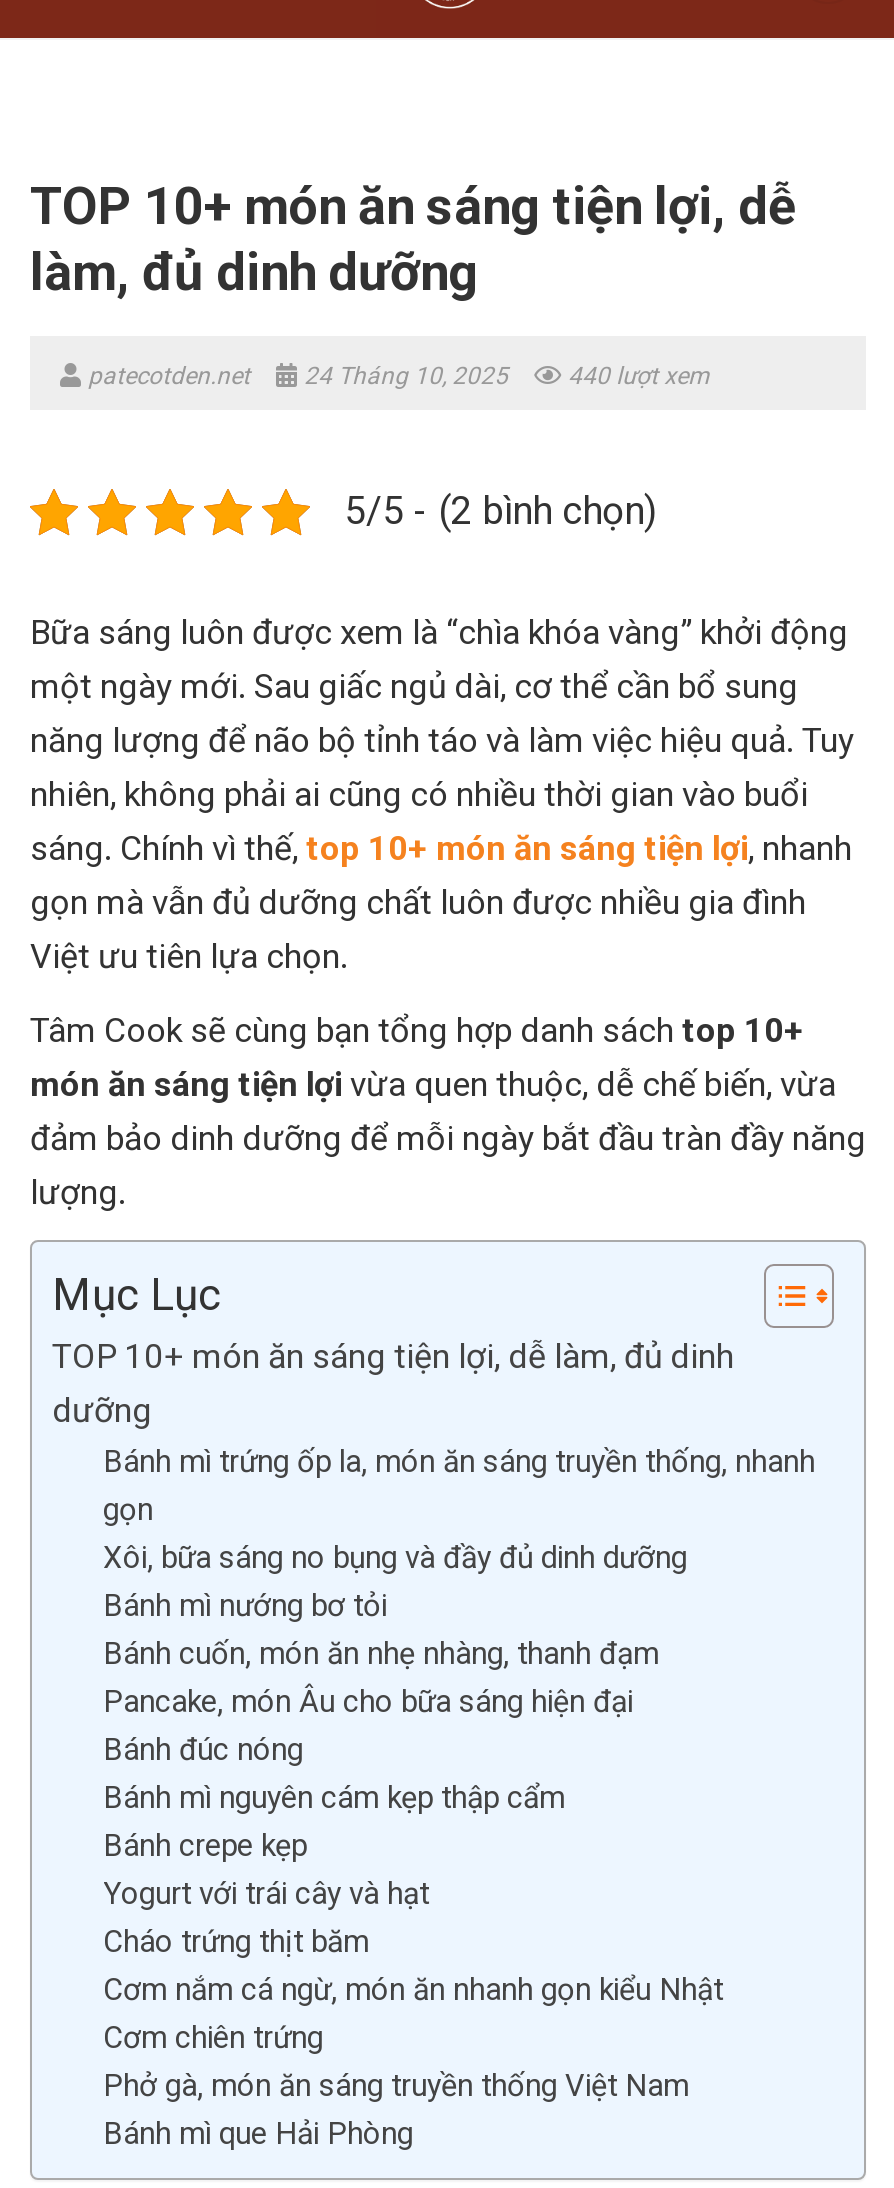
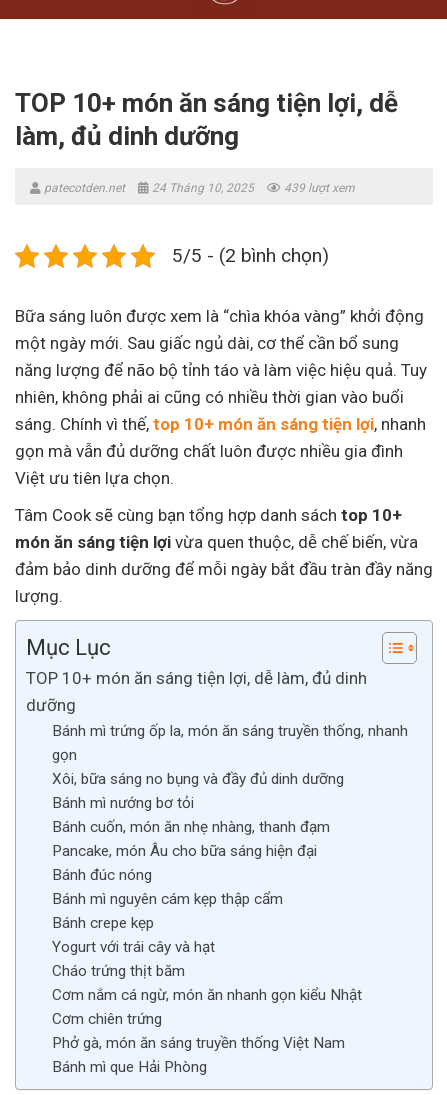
[568,362,710,390] 440 lượt xem -> [284,181,355,195] 439 lượt xem

